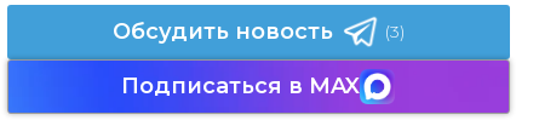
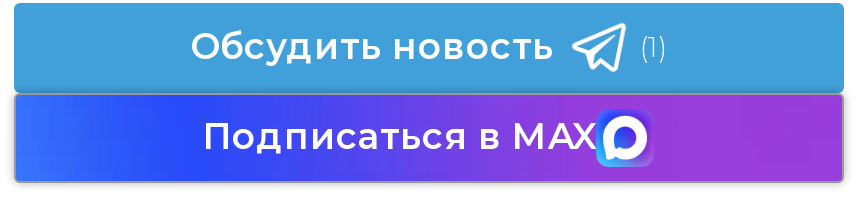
[385,21,404,43] (3) -> [640,30,666,66] (1)

